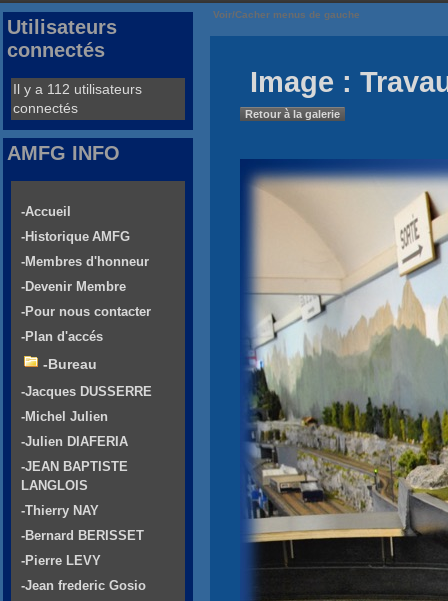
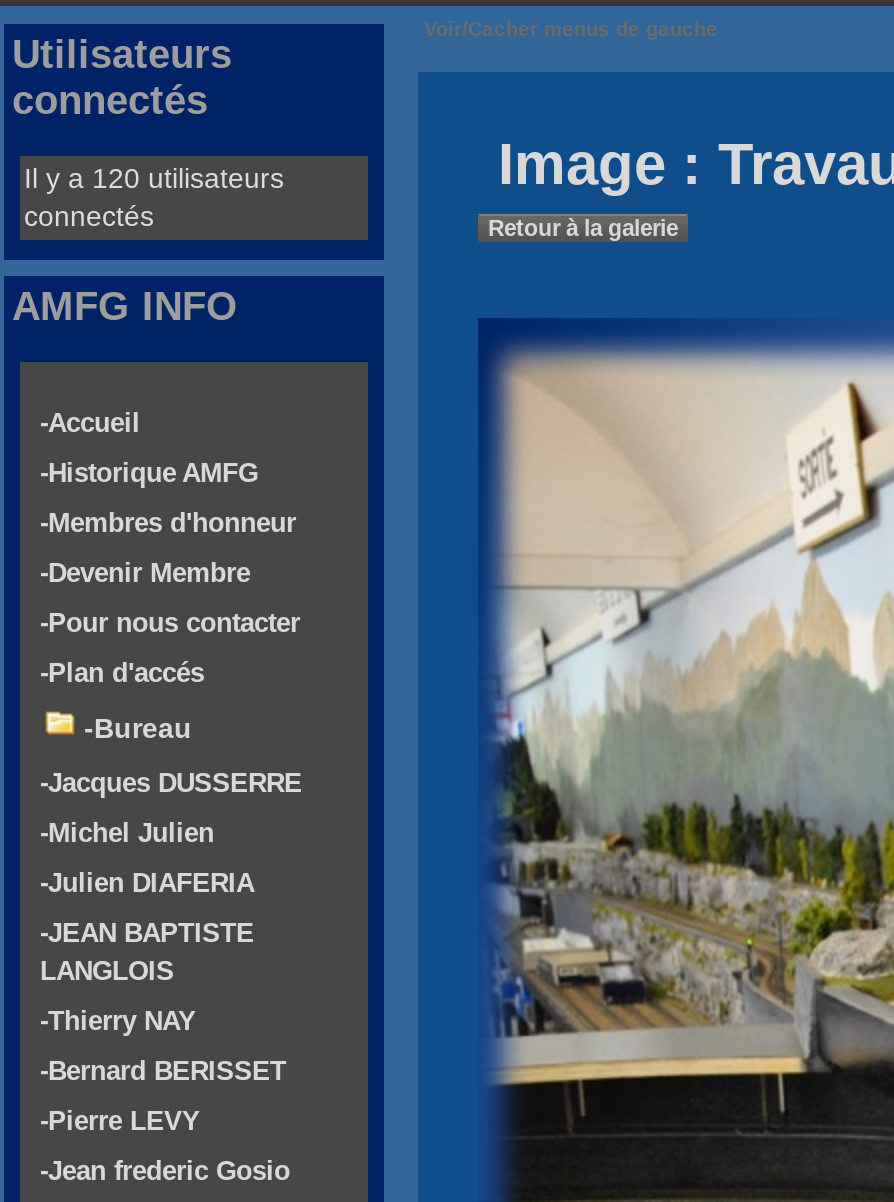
[13,81,142,97] Il y a 112 utilisateurs -> [24,163,284,195] Il y a 120 utilisateurs

